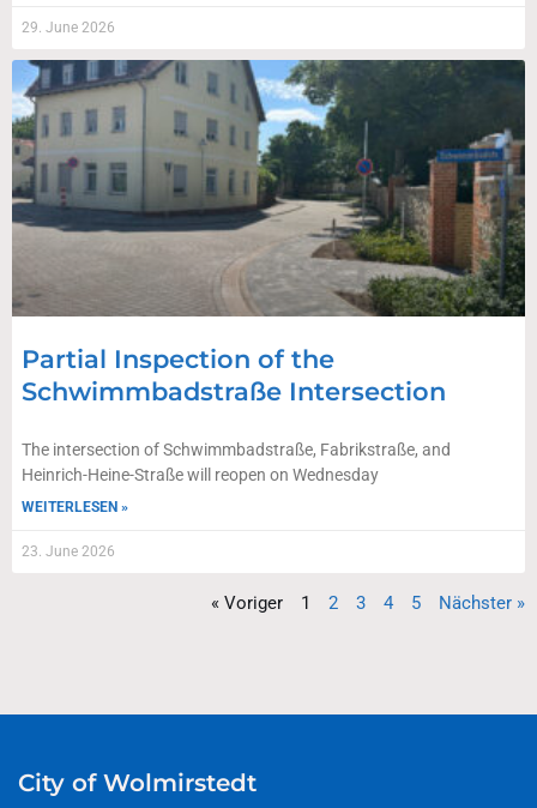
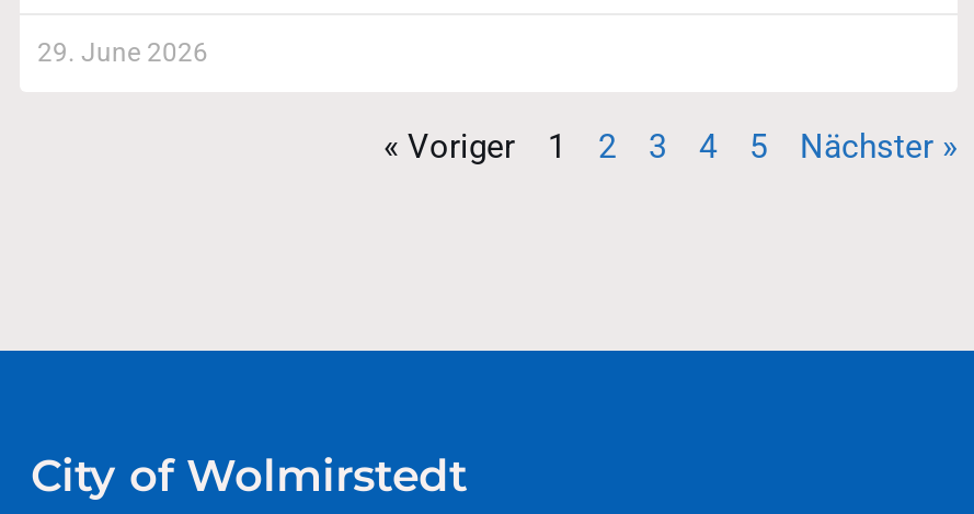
[11,59,526,559] [image] | Partial Inspection of the | Schwimmbadstraße Intersection | The intersection of Schwimmbadstraße, Fabrikstraße, and | Heinrich-Heine-Straße will reopen on Wednesday | WEITERLESEN » | 23. June 2026 -> none

